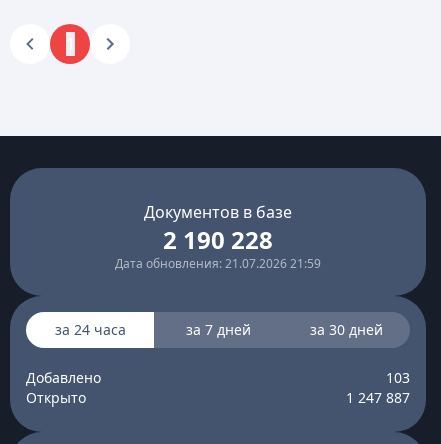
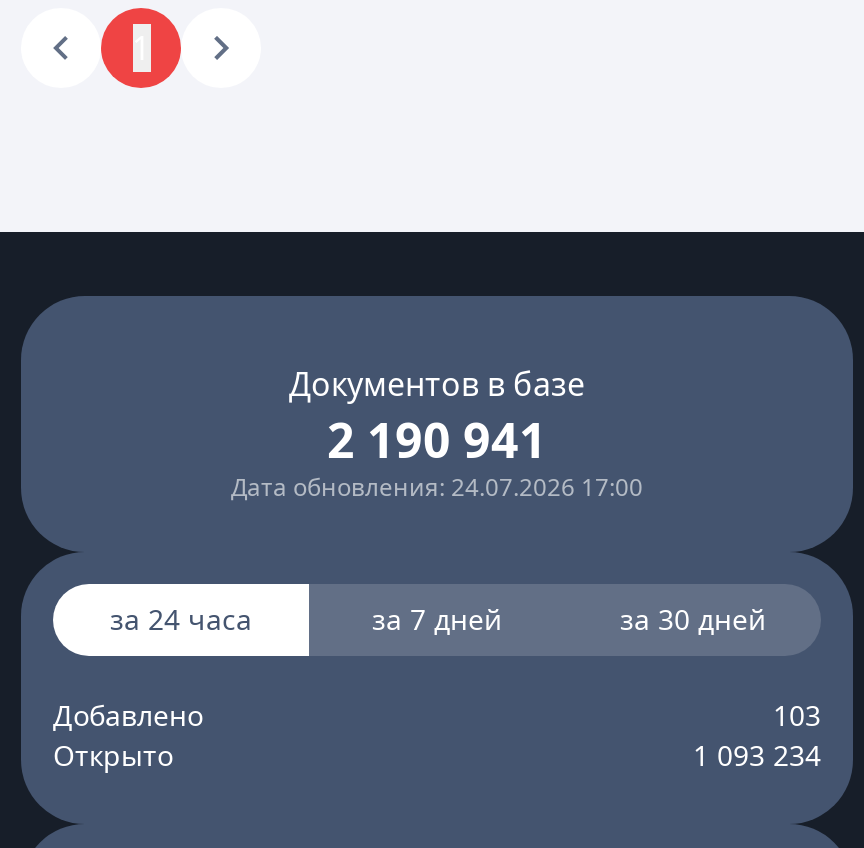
[163,223,273,256] 2 190 228 -> [327,406,547,472] 2 190 941
[115,255,321,272] Дата обновления: 21.07.2026 21:59 -> [231,470,643,504] Дата обновления: 24.07.2026 17:00
[346,388,410,407] 1 247 887 -> [693,736,821,774] 1 093 234

